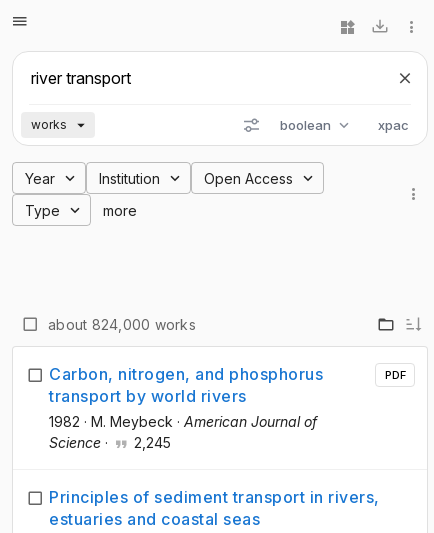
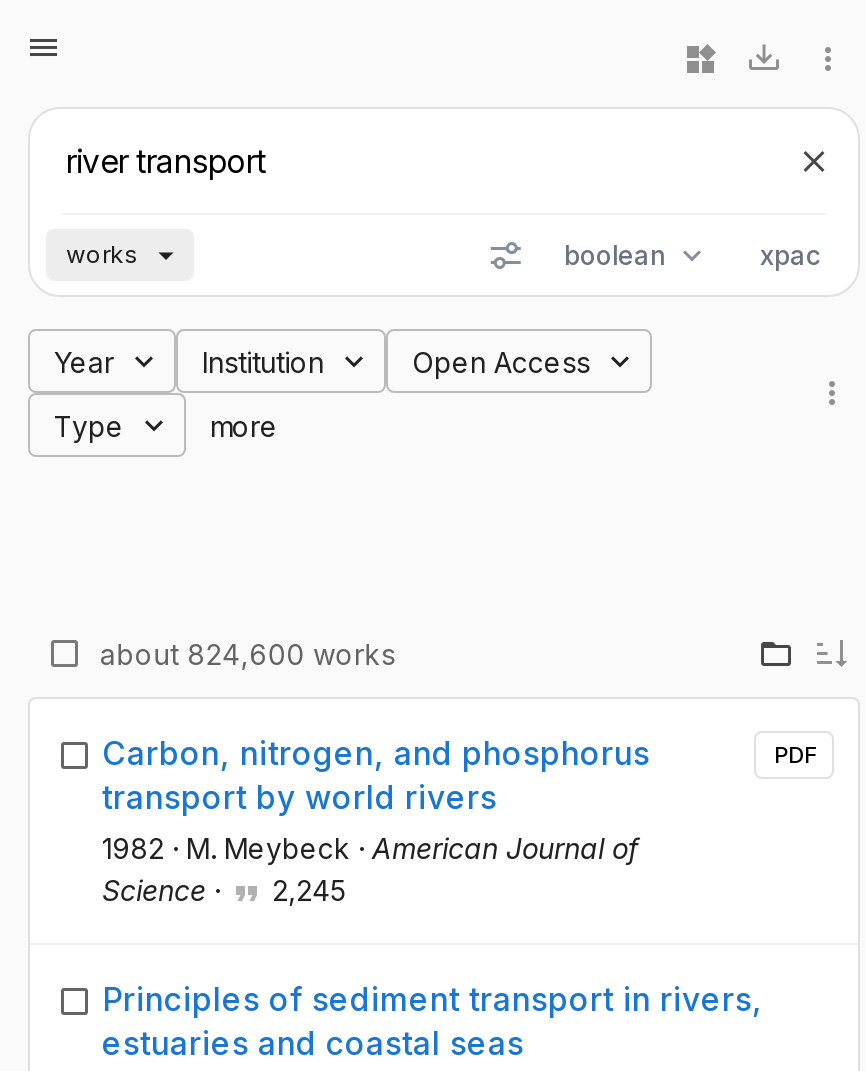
[48,315,196,332] about 824,000 works -> [100,636,396,670] about 824,600 works

